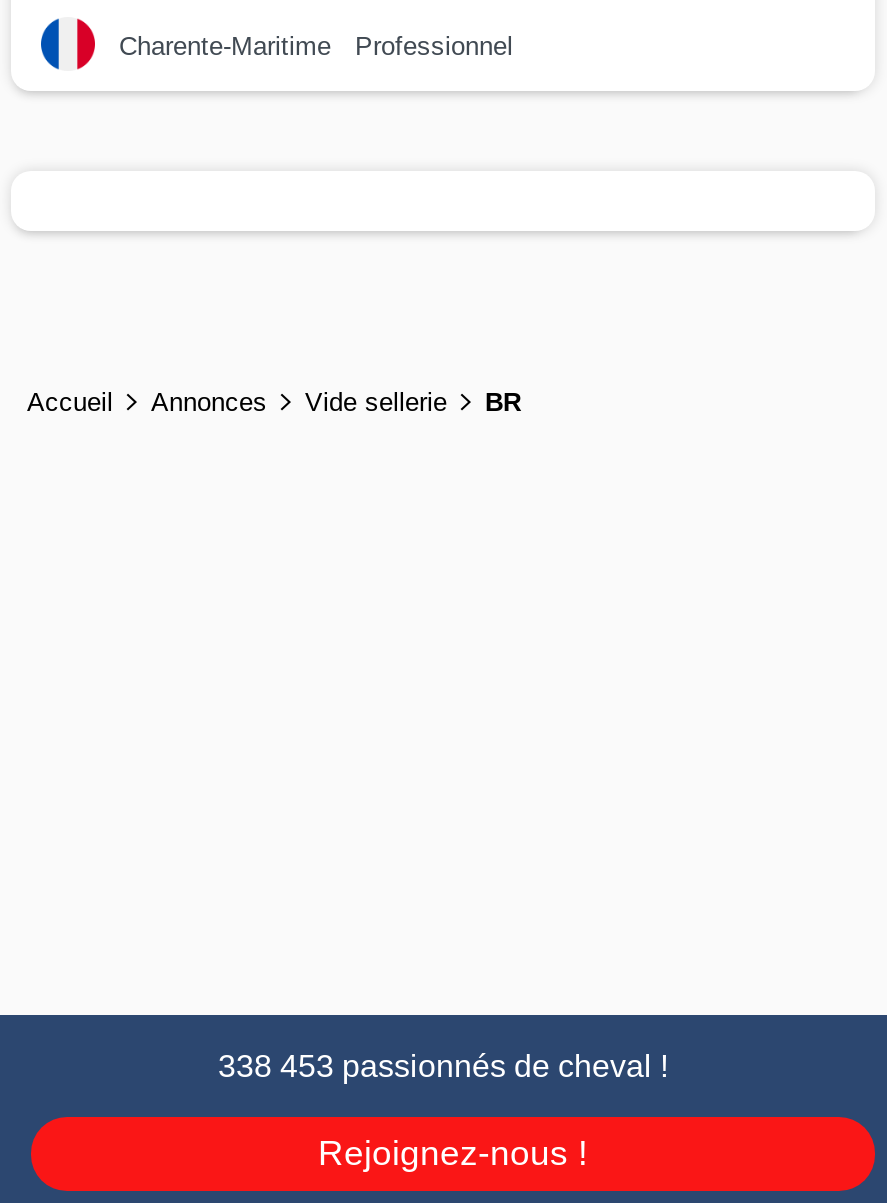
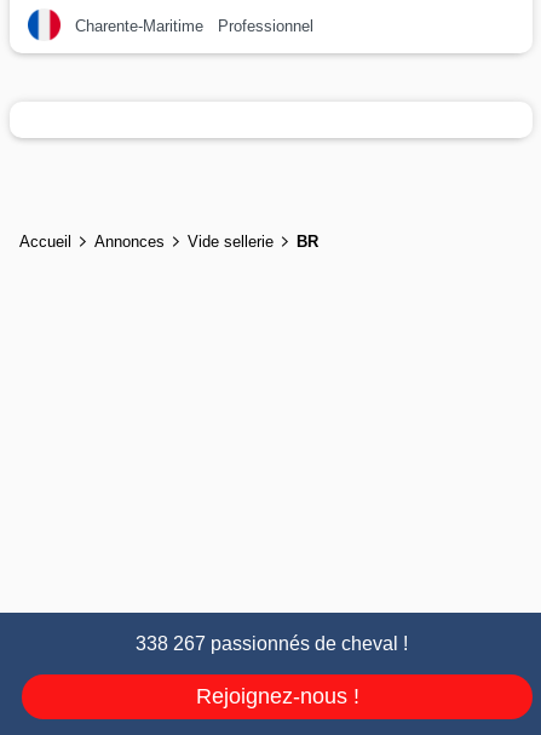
[218,1048,668,1082] 338 453 passionnés de cheval ! -> [135,633,407,653] 338 267 passionnés de cheval !

